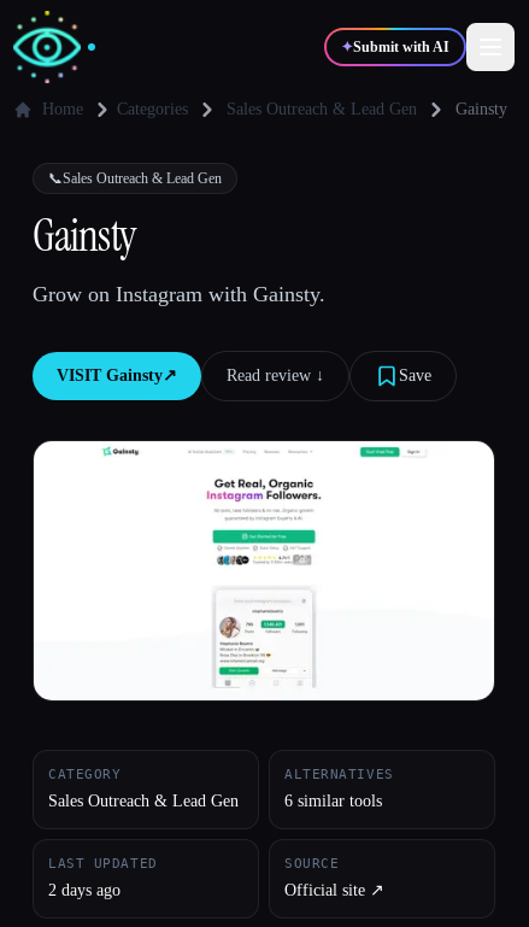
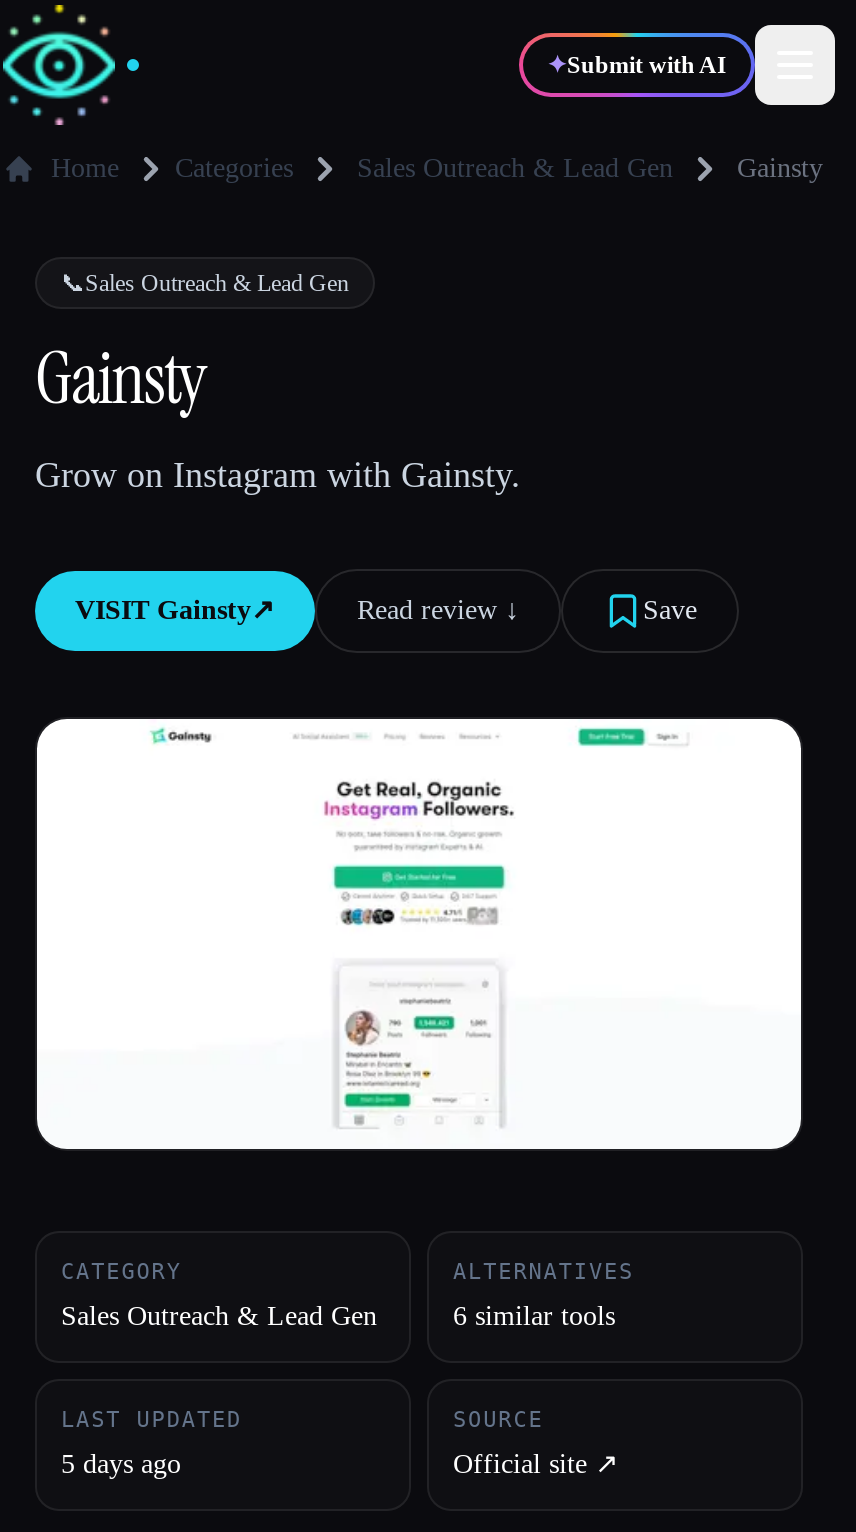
[48,881,121,899] 2 days ago -> [61,1449,181,1479] 5 days ago

